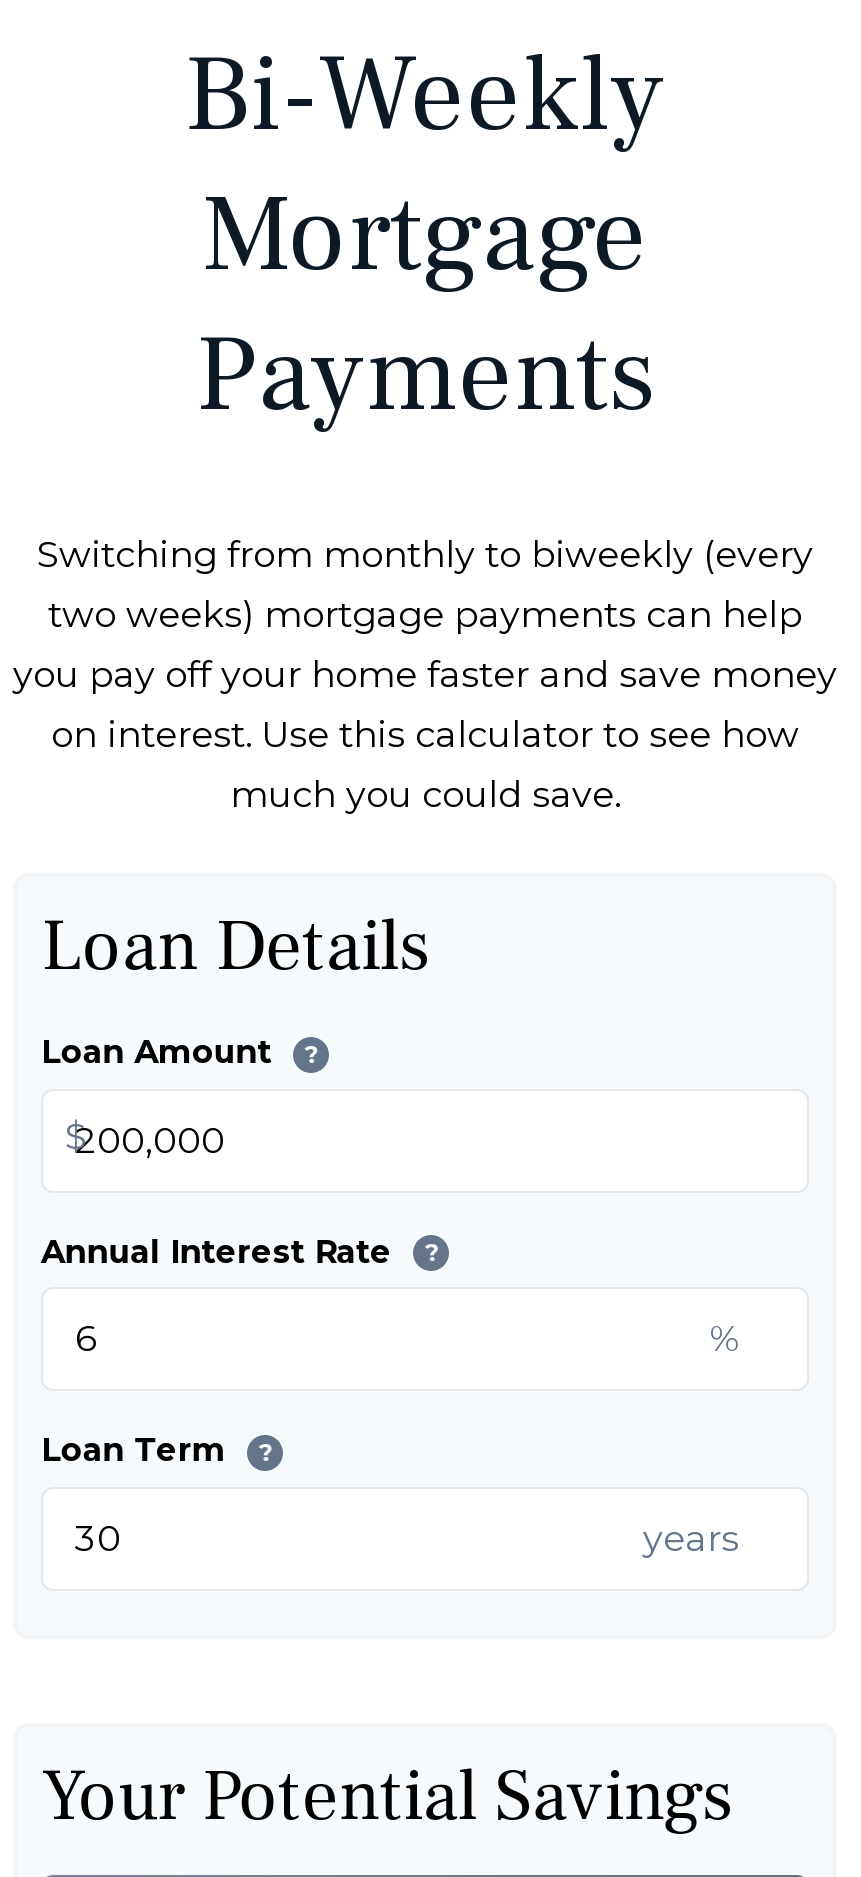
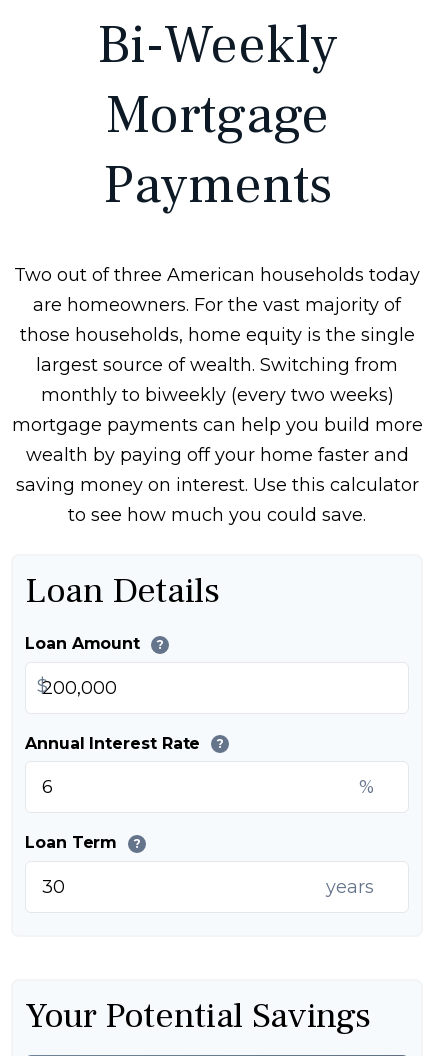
[13,533,837,817] Switching from monthly to biweekly (every | two weeks) mortgage payments can help | you pay off your home faster and save money | on interest. Use this calculator to see how | much you could save. -> [11,264,422,526] Two out of three American households today | are homeowners. For the vast majority of | those households, home equity is the single | largest source of wealth. Switching from | monthly to biweekly (every two weeks) | mortgage payments can help you build more | wealth by paying off your home faster and | saving money on interest. Use this calculator | to see how much you could save.

